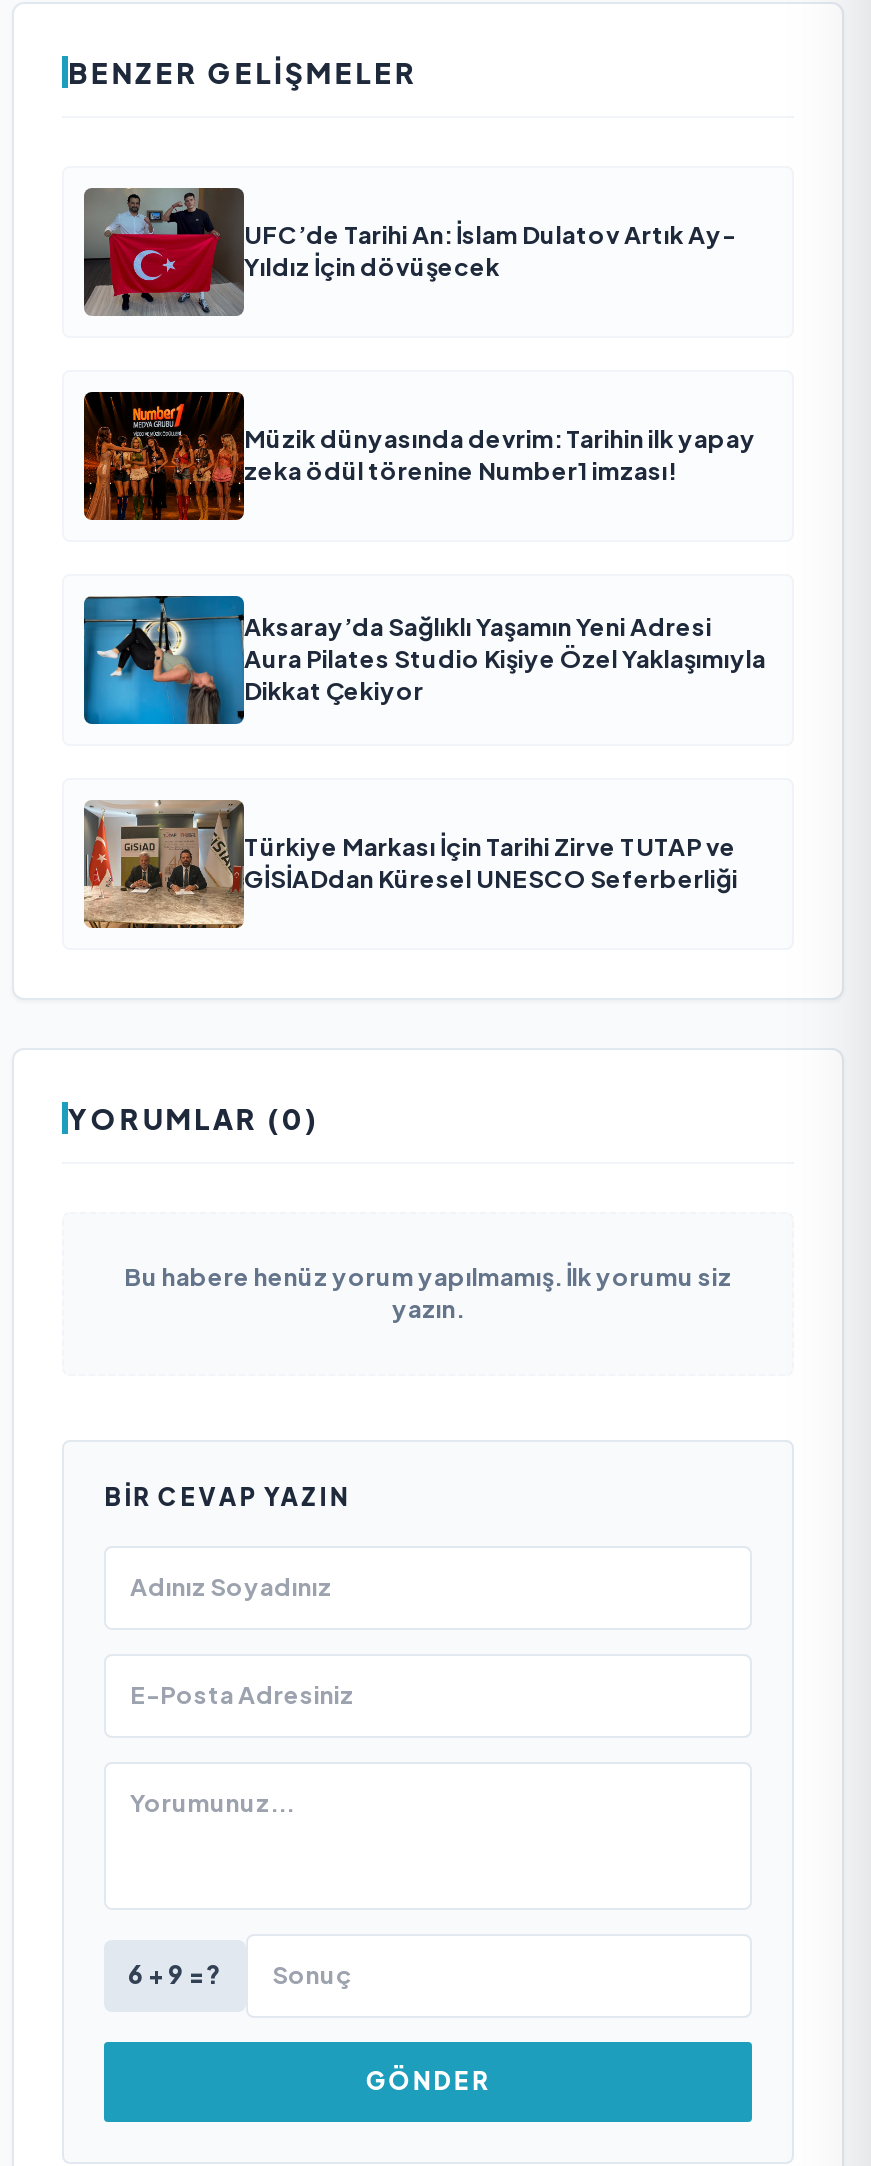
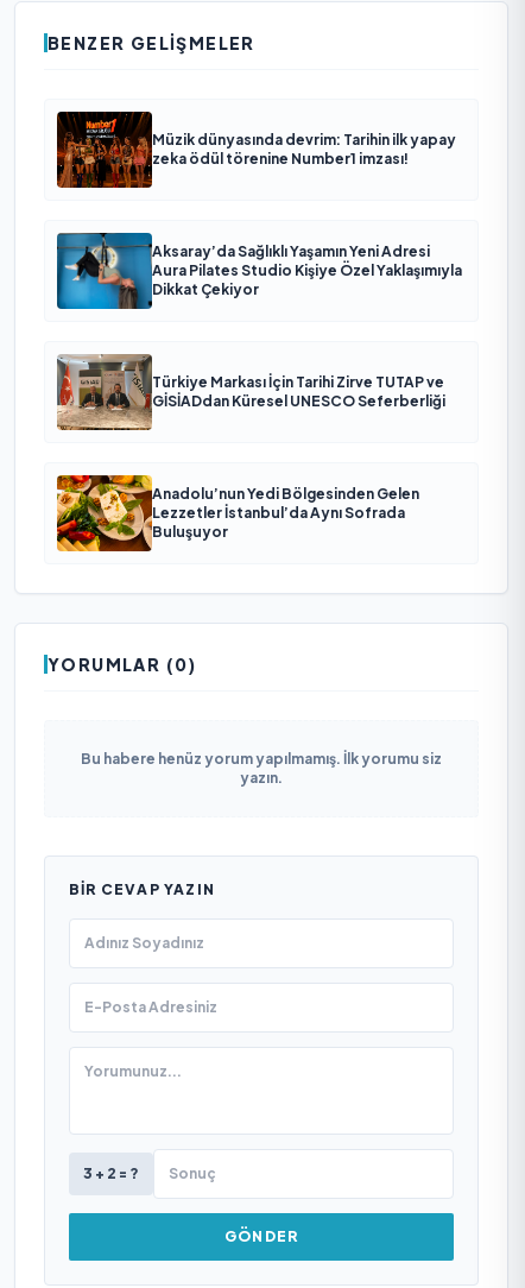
[82,186,736,318] [image] | UFC’de Tarihi An: İslam Dulatov Artık Ay- | Yıldız İçin dövüşecek -> none
moved [82,390,766,895] -> [56,111,462,410]: [image] | Müzik dünyasında devrim: Tarihin ilk yapay | Aksaray’da Sağlıklı Yaşamın Yeni Adresi | Aura Pilates Studio Kişiye Özel Yaklaşımıyla | Dikkat Çekiyor | Türkiye Markası İçin Tarihi Zirve TUTAP ve | GİSİADdan Küresel UNESCO Seferberliği
none -> [56,474,419,553] [image] | Anadolu’nun Yedi Bölgesinden Gelen | Lezzetler İstanbul’da Aynı Sofrada | Buluşuyor
[128,1961,222,1991] 6 + 9 = ? -> [83,1165,139,1183] 3 + 2 = ?

